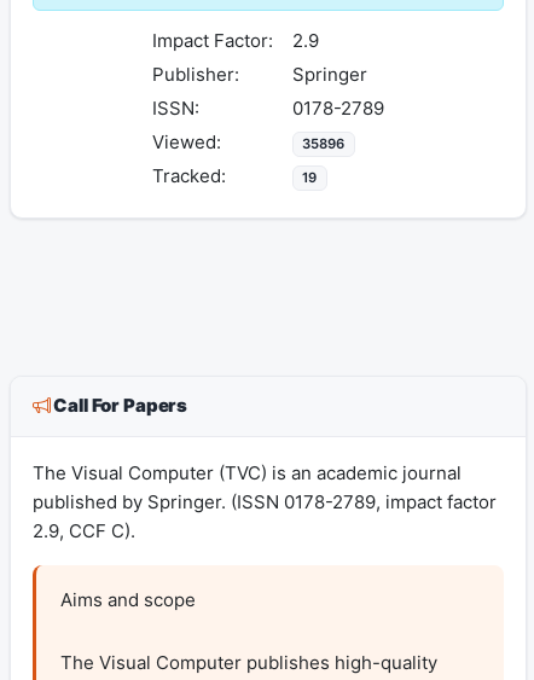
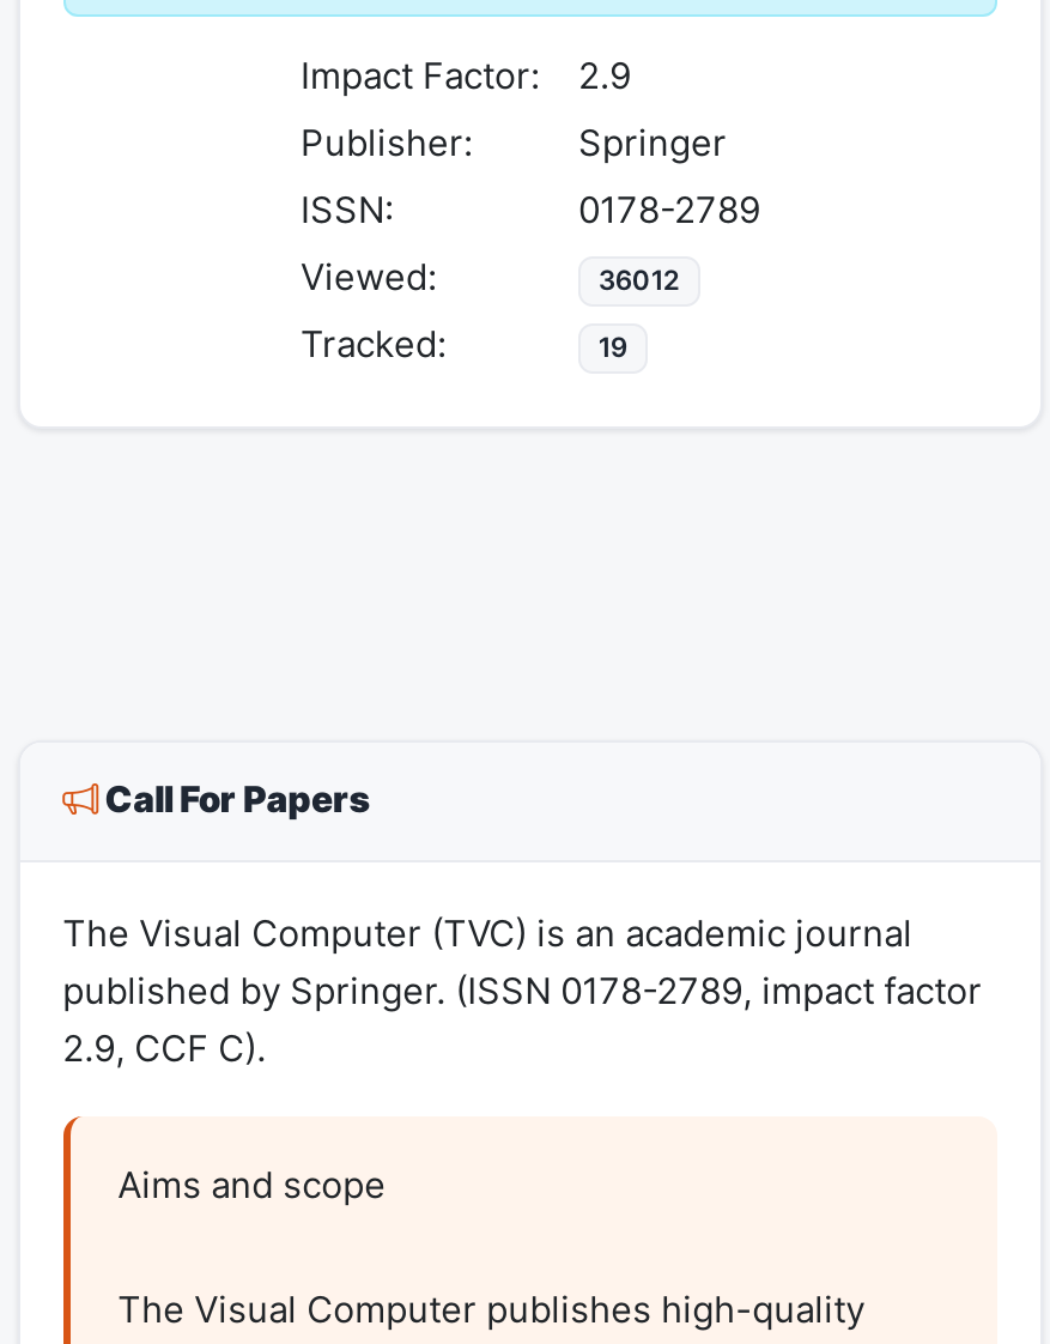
[302,135,345,152] 35896 -> [598,264,680,297] 36012

